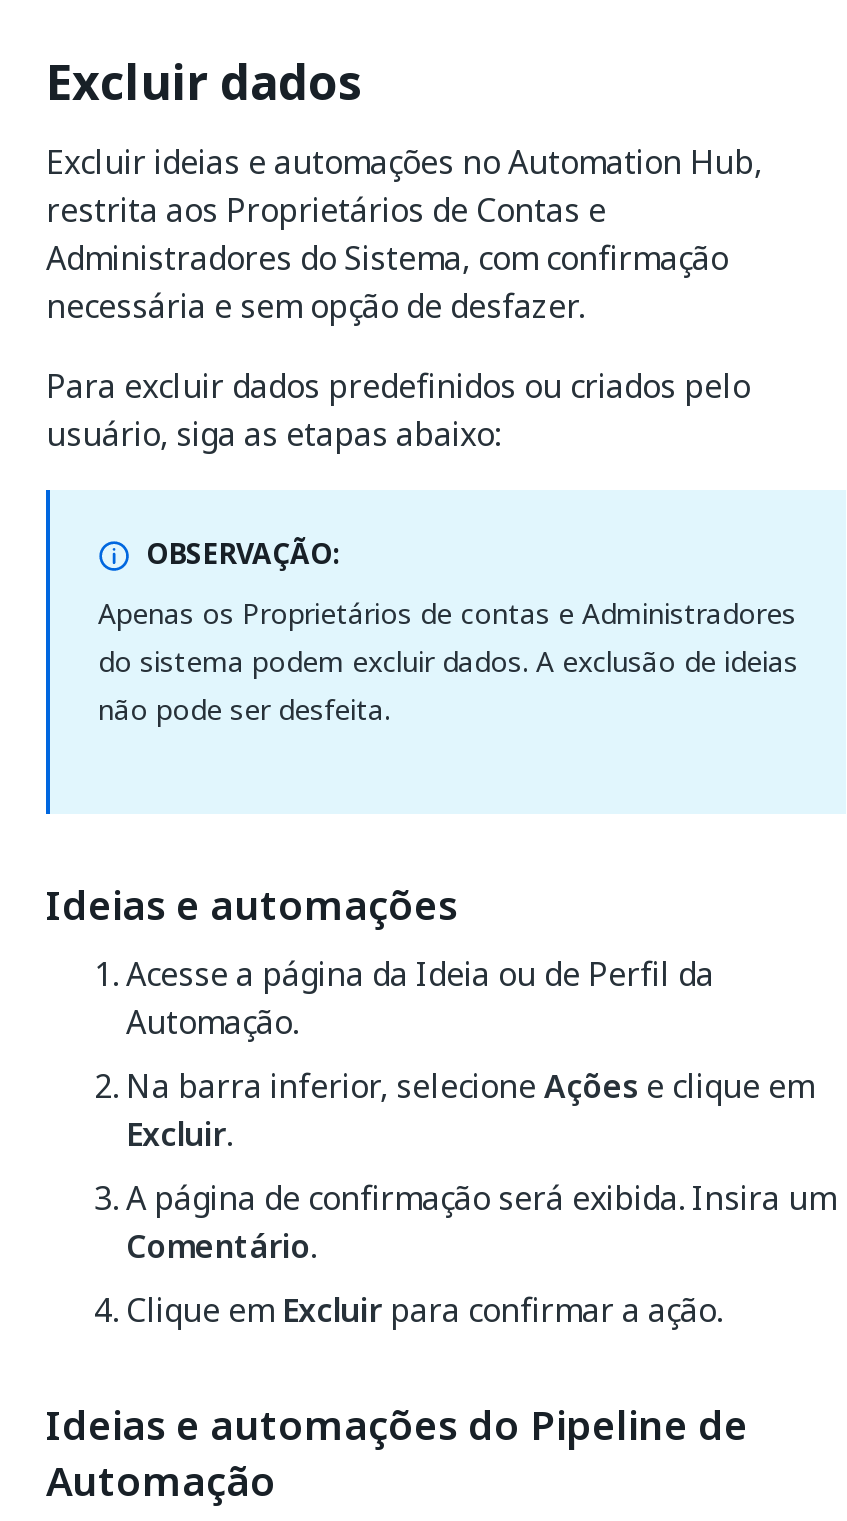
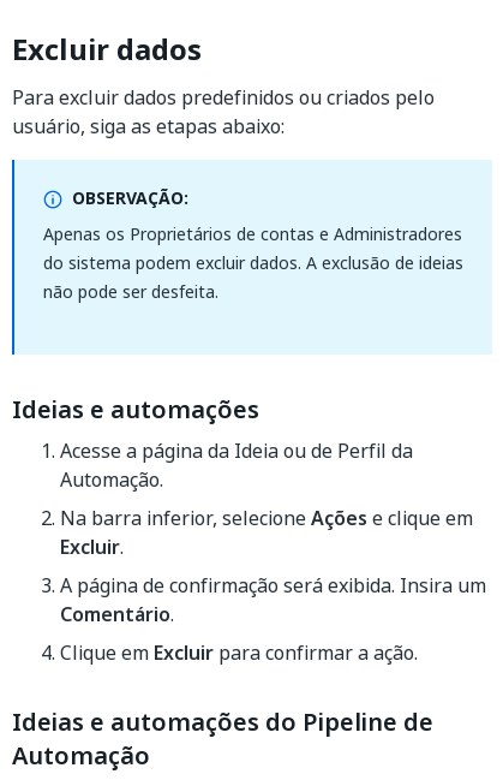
[46,138,762,330] Excluir ideias e automações no Automation Hub, | restrita aos Proprietários de Contas e | Administradores do Sistema, com confirmação | necessária e sem opção de desfazer. -> none

